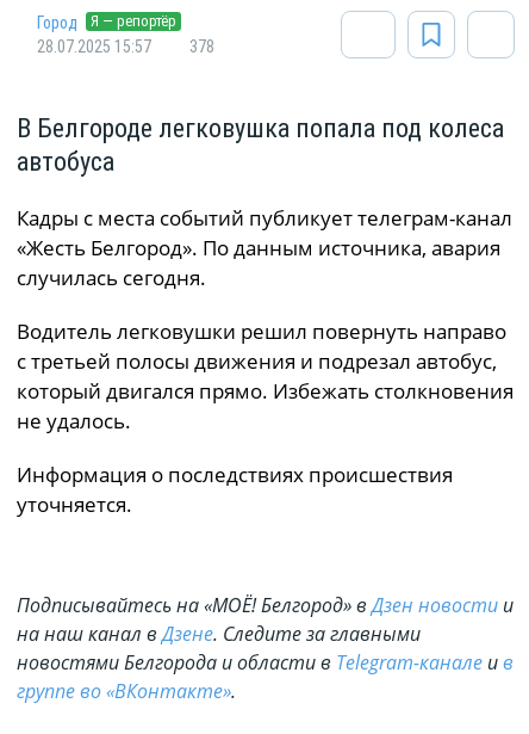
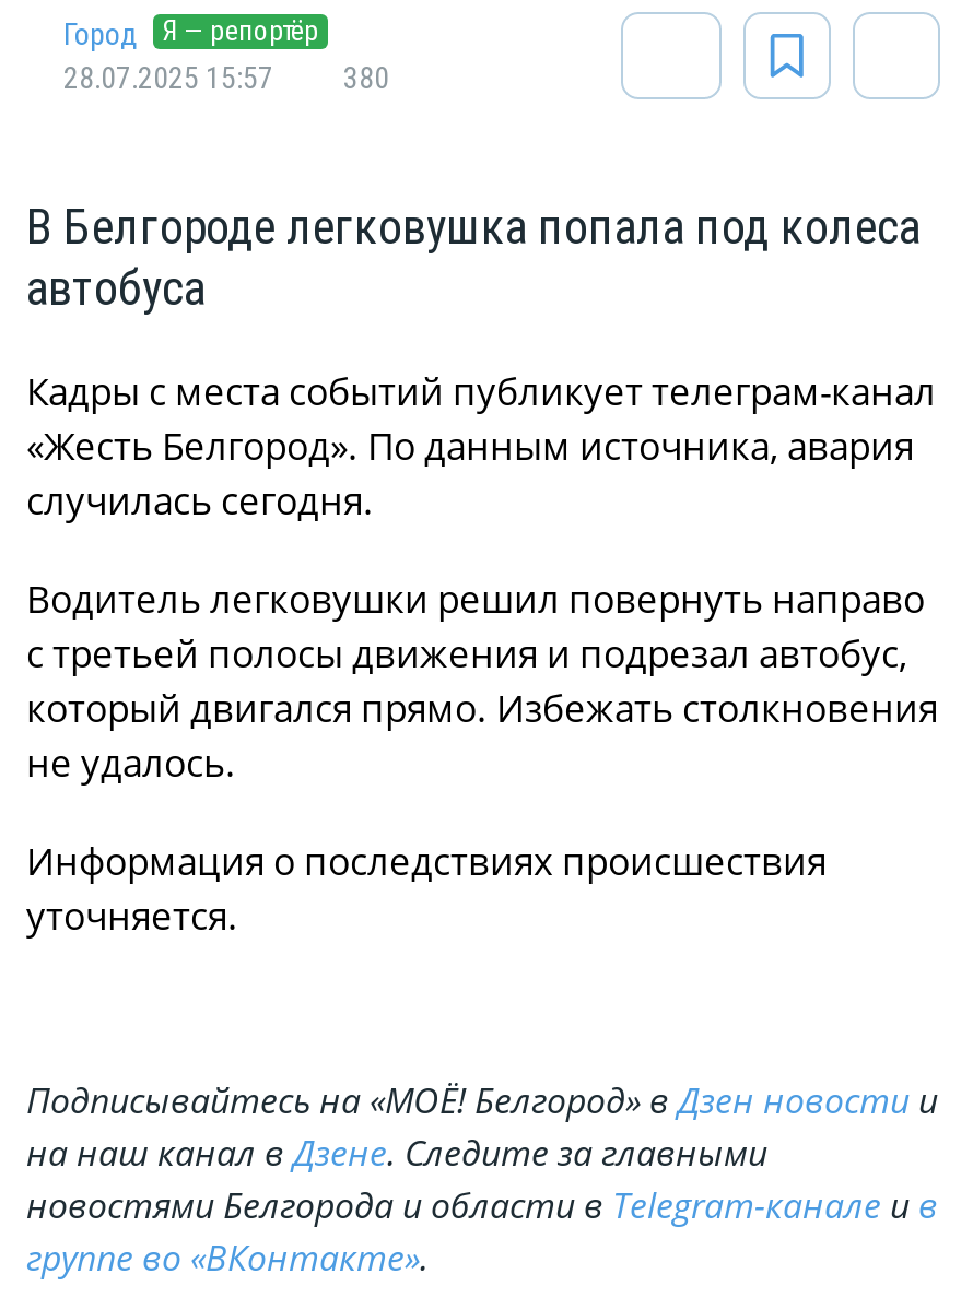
[37,37,214,57] 28.07.2025 15:57 378 -> [63,61,389,96] 28.07.2025 15:57 380

